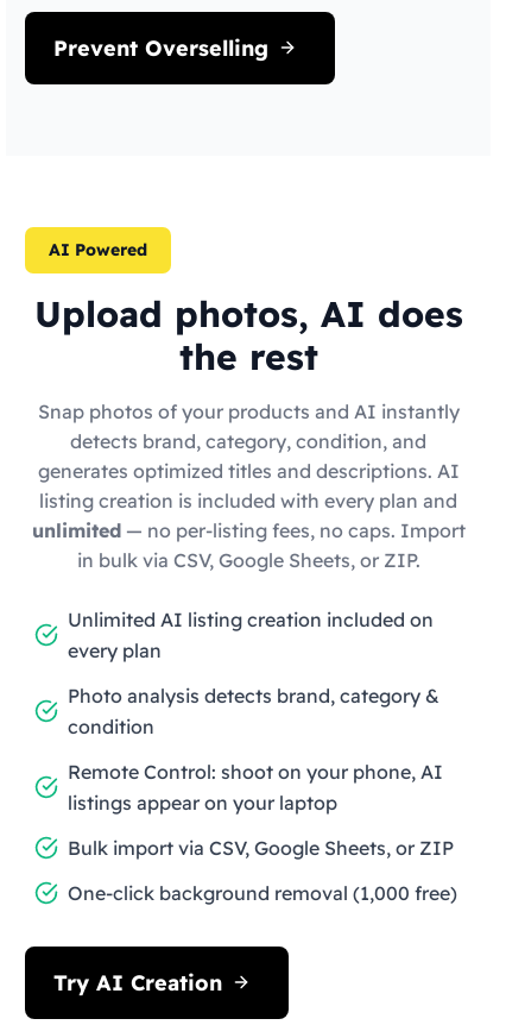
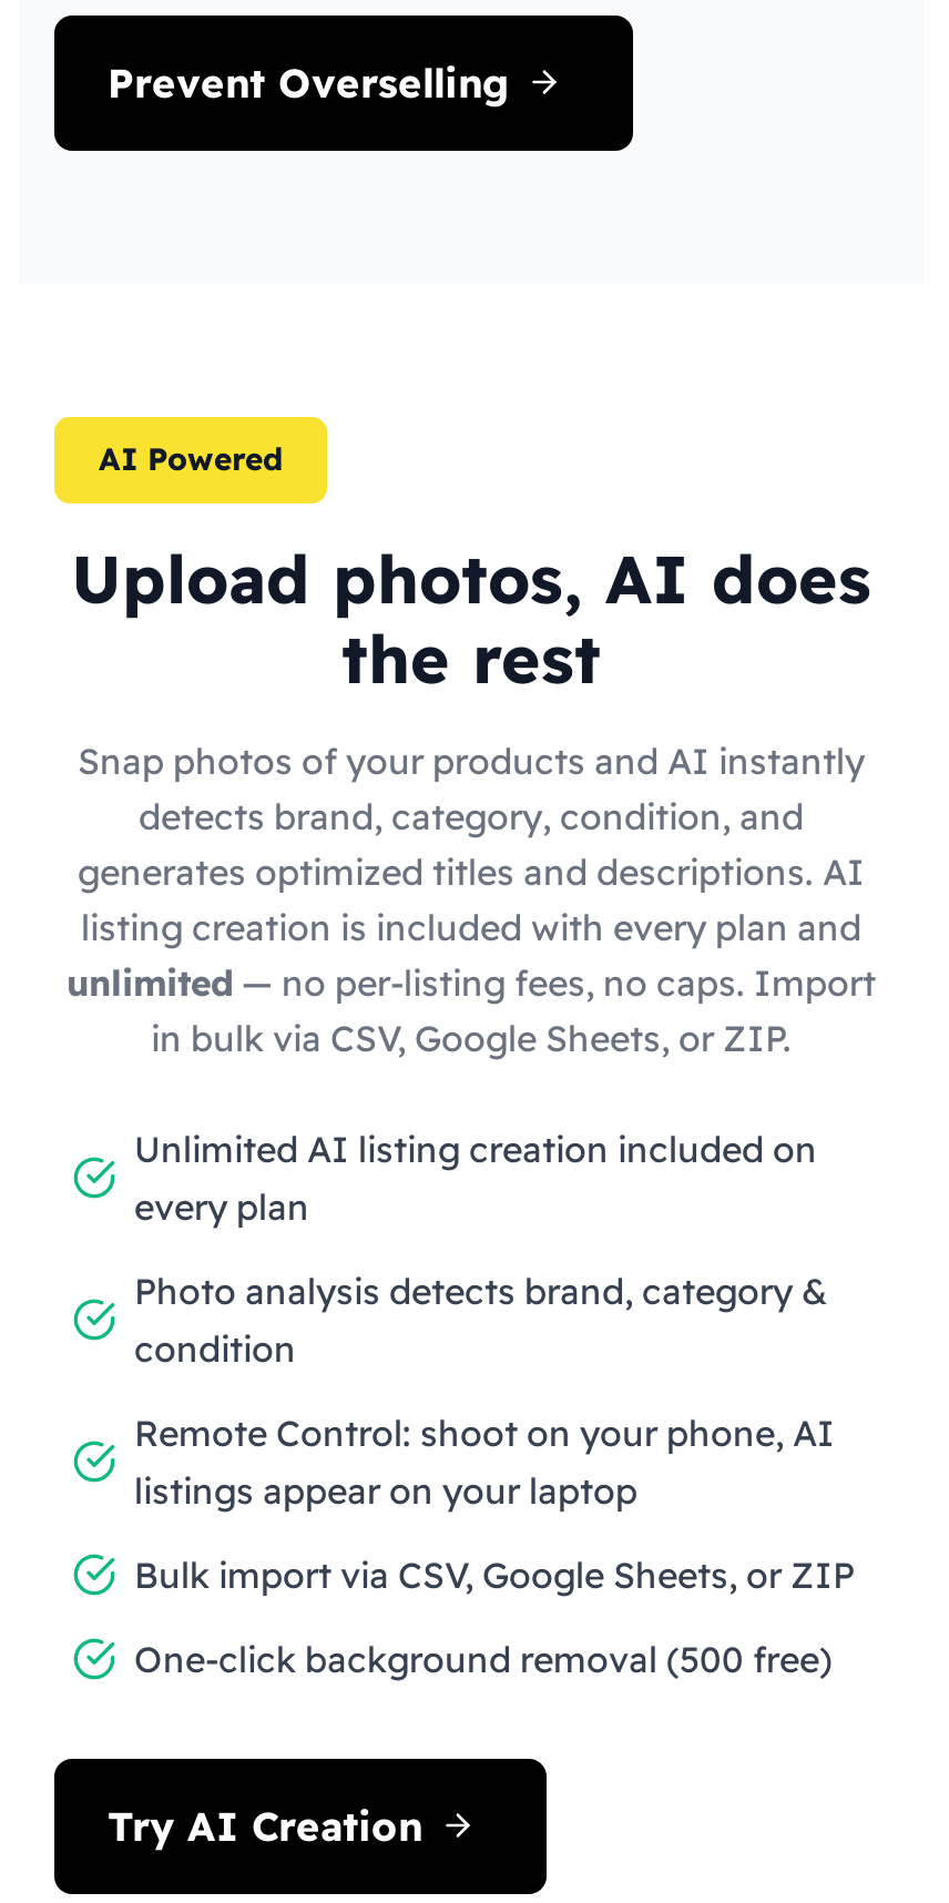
[68,881,457,905] One-click background removal (1,000 free) -> [134,1637,833,1681] One-click background removal (500 free)

